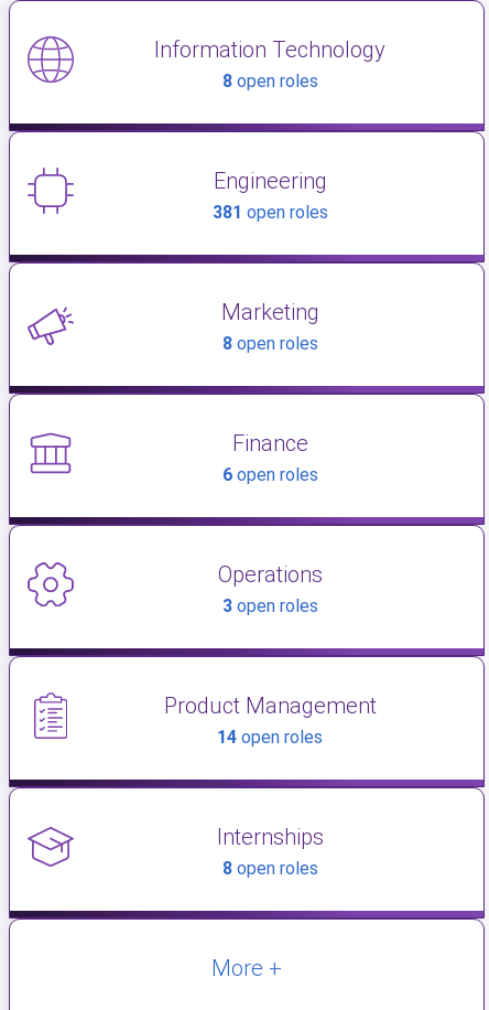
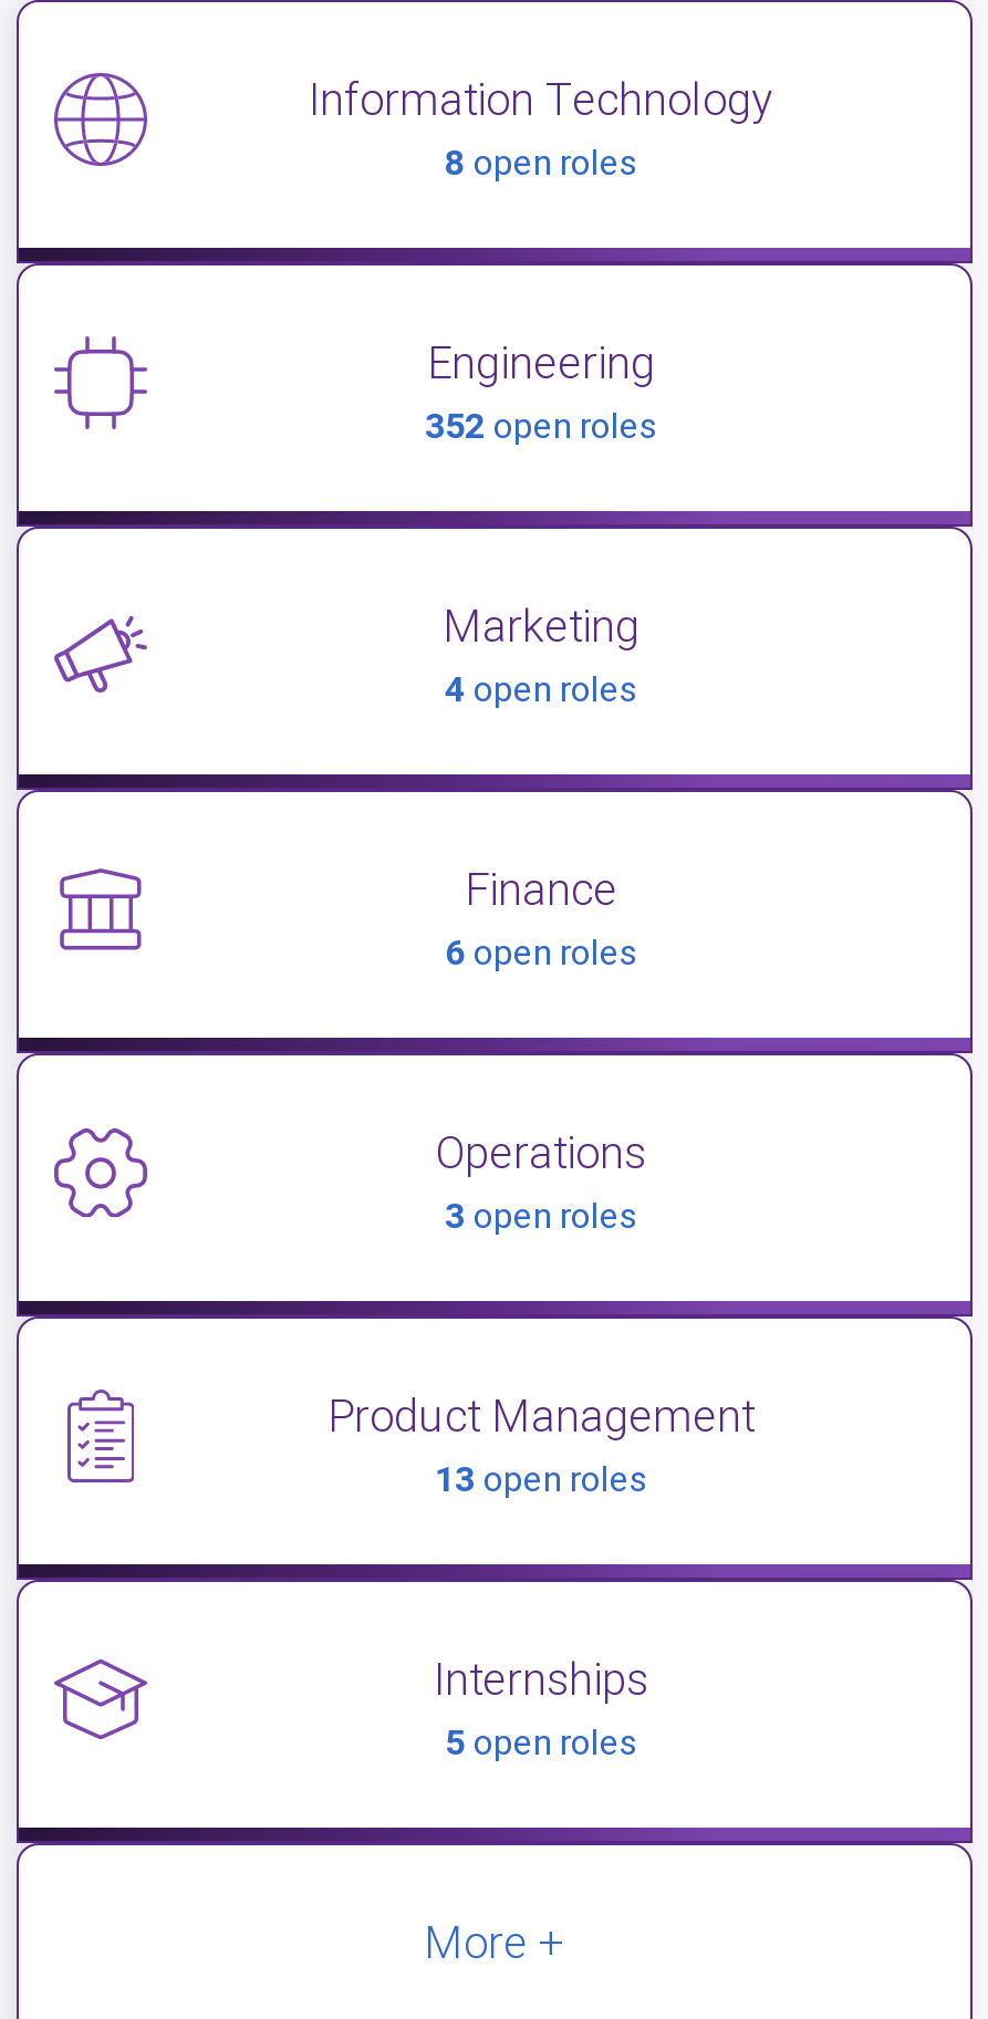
[212,202,328,223] 381 open roles -> [425,404,657,447] 352 open roles
[222,333,318,354] 8 open roles -> [445,668,637,710] 4 open roles
[217,726,323,747] 14 open roles -> [435,1458,647,1500] 13 open roles
[222,858,318,879] 8 open roles -> [445,1721,637,1763] 5 open roles

